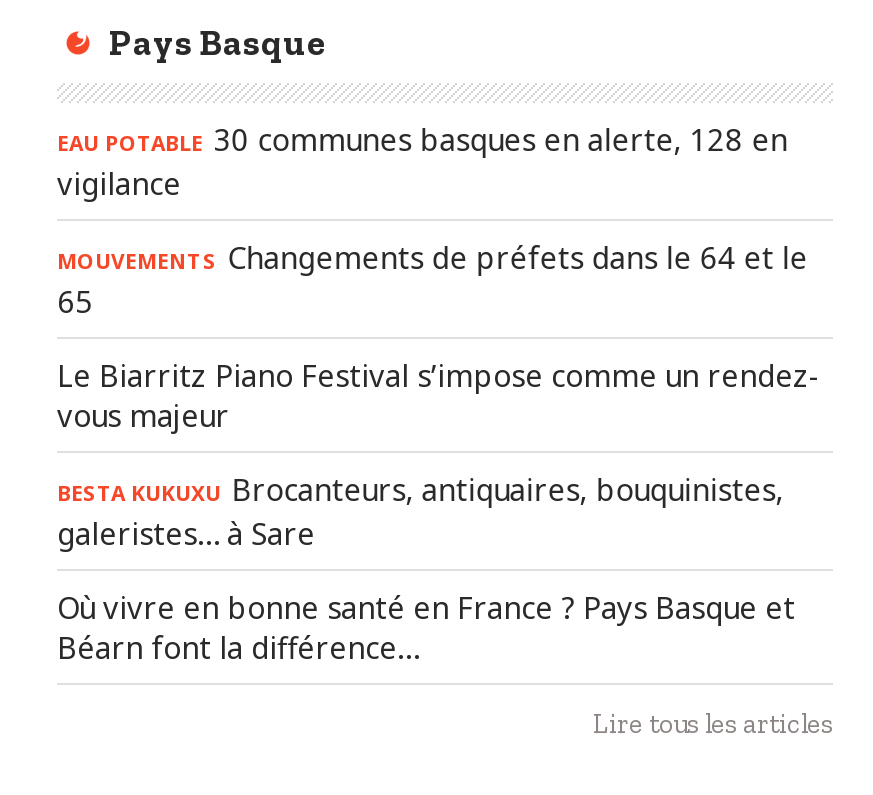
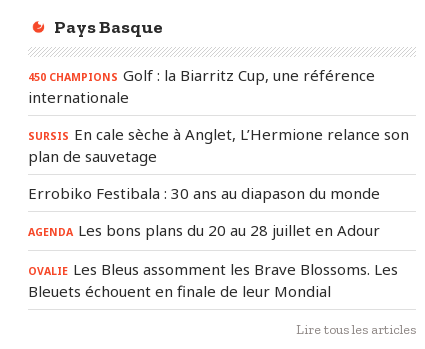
[57,118,787,202] EAU POTABLE 30 communes basques en alerte, 128 en | vigilance -> [28,65,375,107] 450 CHAMPIONS Golf : la Biarritz Cup, une référence | internationale
[57,236,807,320] MOUVEMENTS Changements de préfets dans le 64 et le | 65 -> [28,124,409,166] SURSIS En cale sèche à Anglet, L’Hermione relance son | plan de sauvetage
[57,354,821,434] Le Biarritz Piano Festival s’impose comme un rendez- | vous majeur -> [28,183,380,203] Errobiko Festibala : 30 ans au diapason du monde
[57,468,783,552] BESTA KUKUXU Brocanteurs, antiquaires, bouquinistes, | galeristes… à Sare -> [28,220,380,240] AGENDA Les bons plans du 20 au 28 juillet en Adour
[57,586,795,666] Où vivre en bonne santé en France ? Pays Basque et | Béarn font la différence… -> [28,259,398,301] OVALIE Les Bleus assomment les Brave Blossoms. Les | Bleuets échouent en finale de leur Mondial

